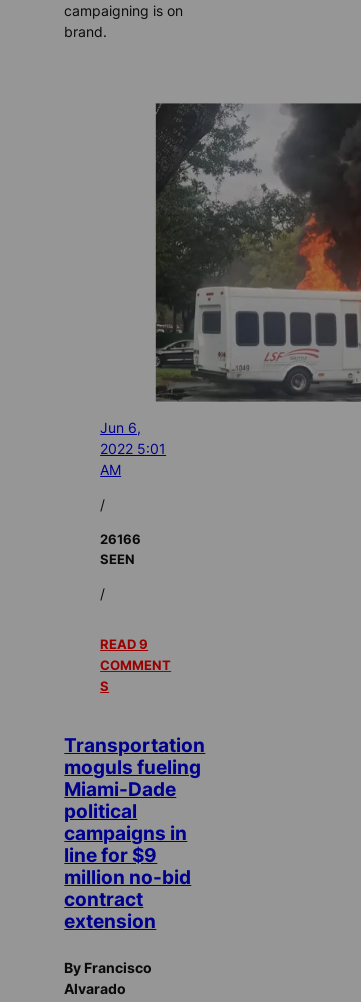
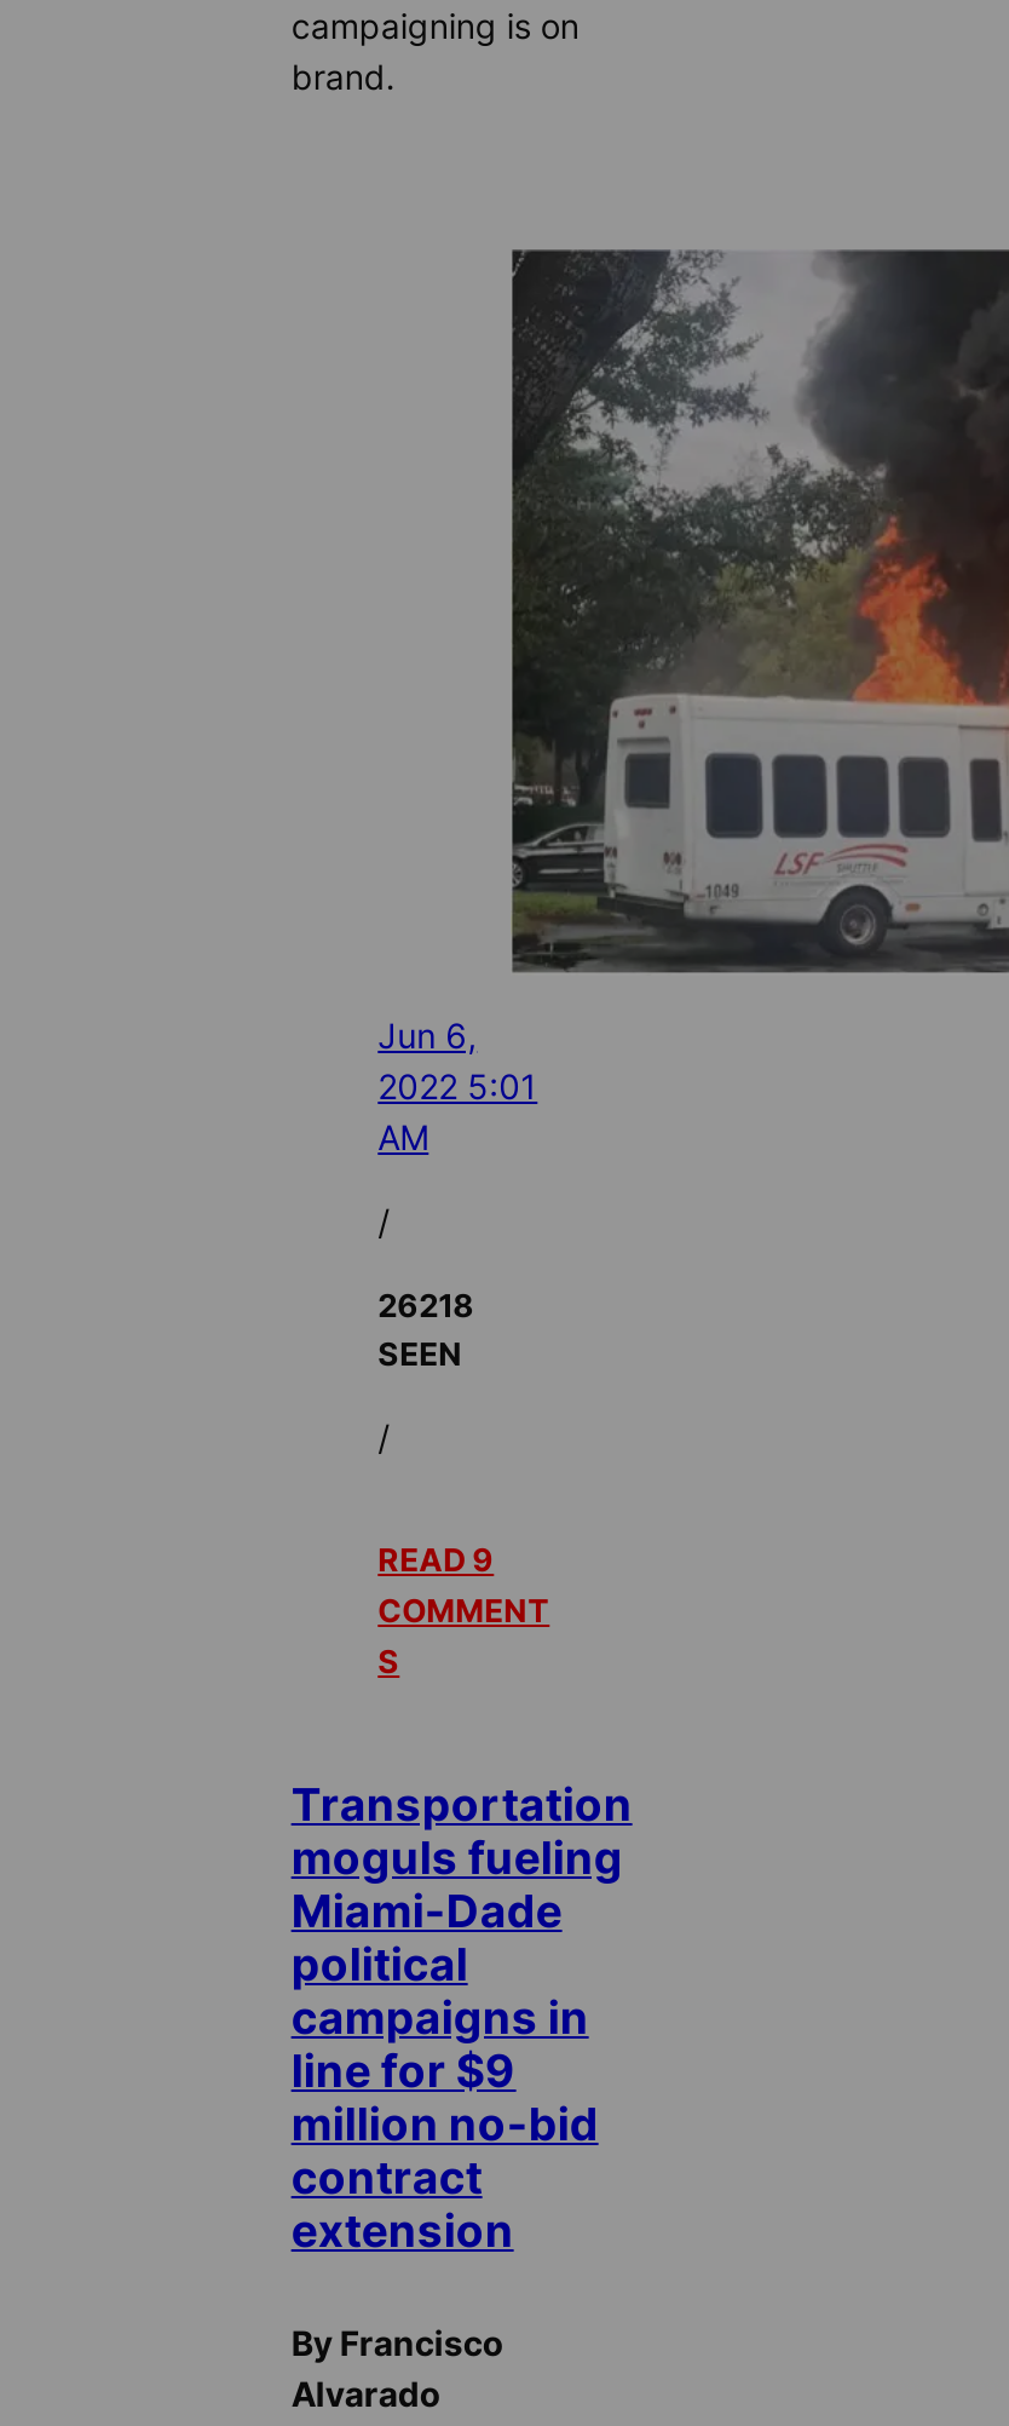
[100,531,141,547] 26166 -> [378,1286,474,1325] 26218

